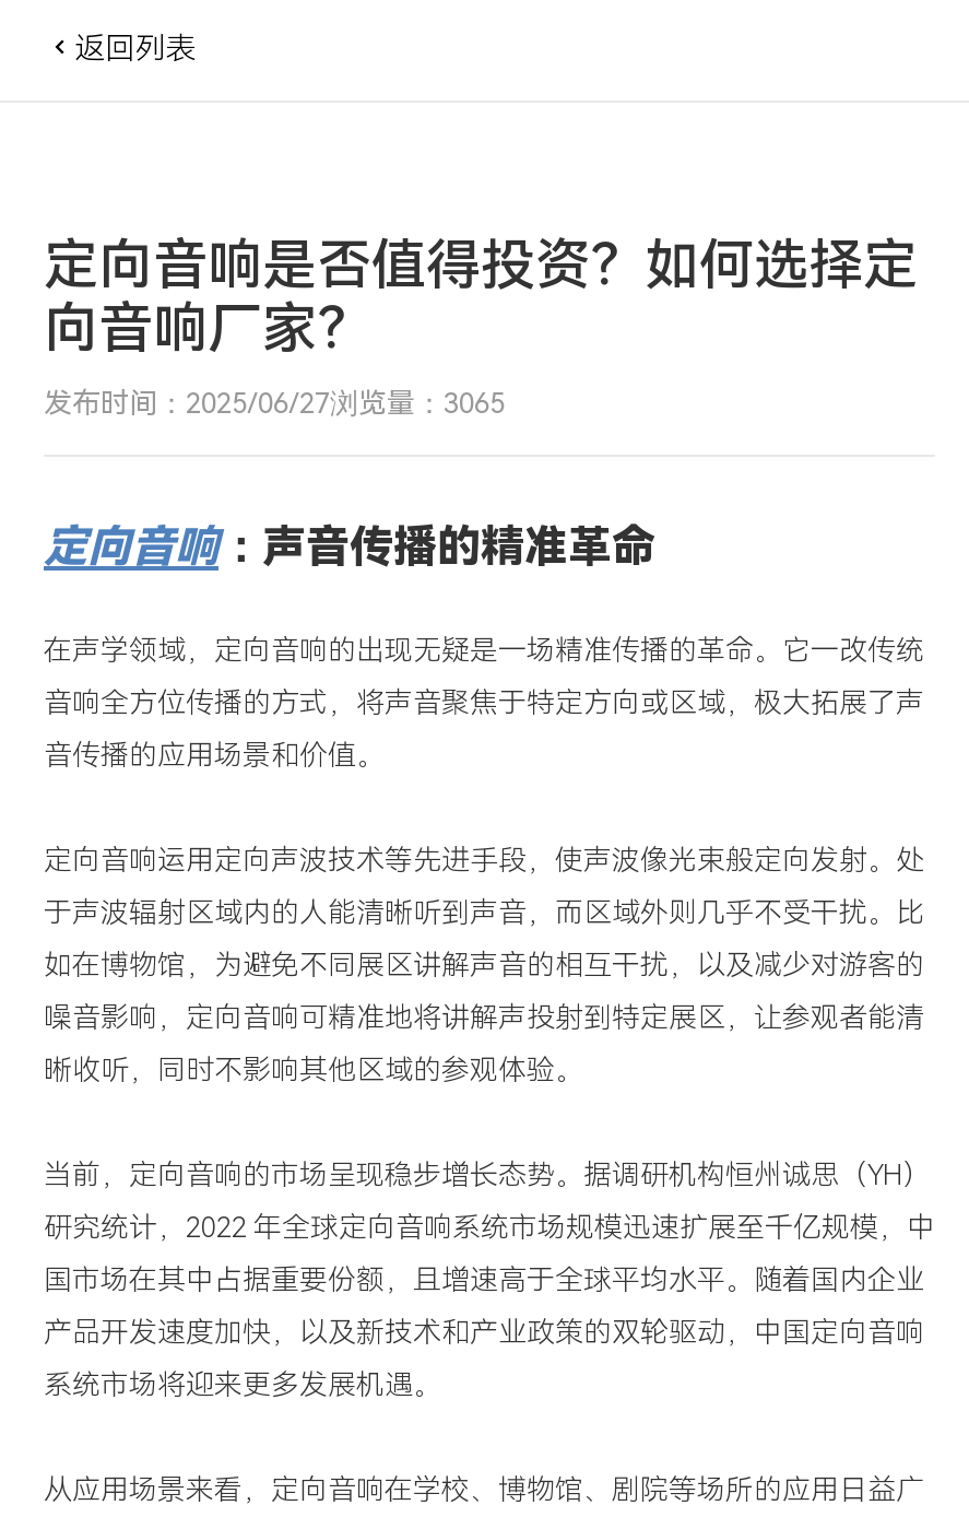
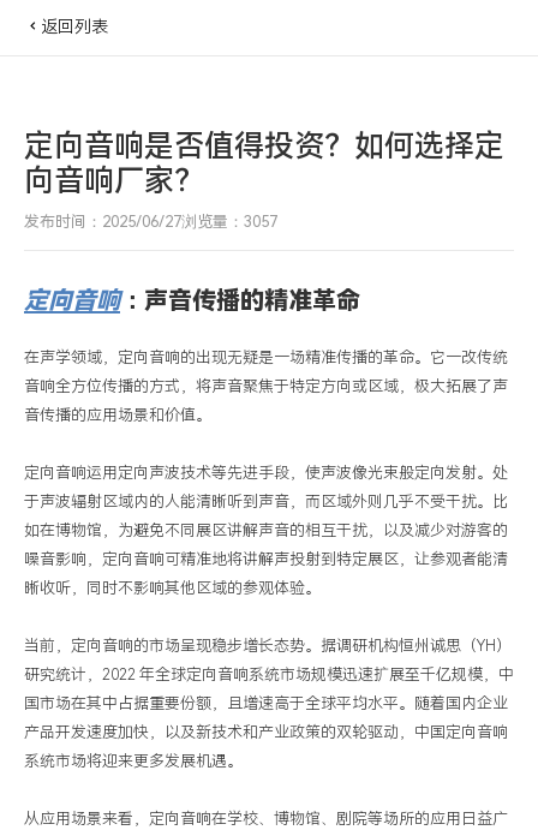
[44,386,505,419] 发布时间：2025/06/27浏览量：3065 -> [24,212,277,230] 发布时间：2025/06/27浏览量：3057

